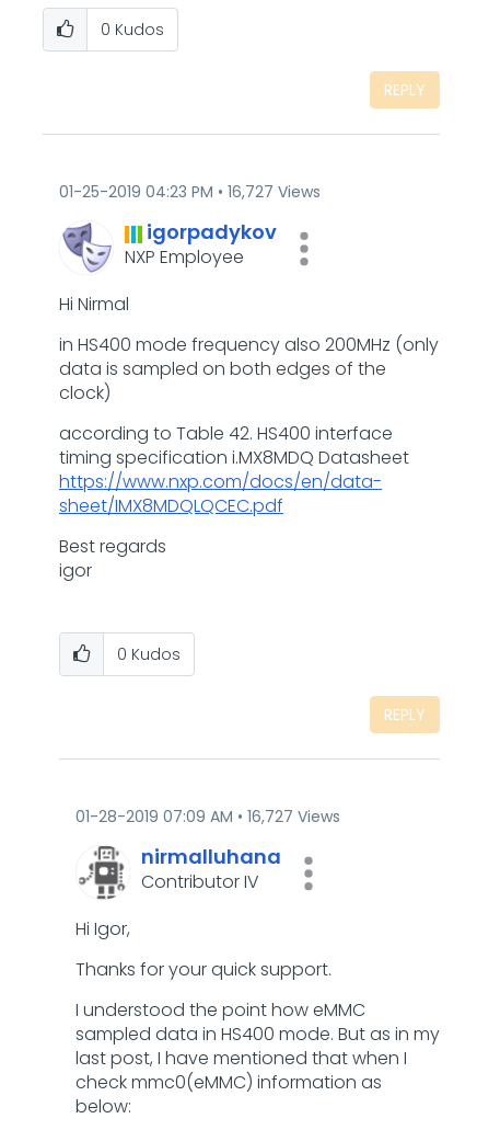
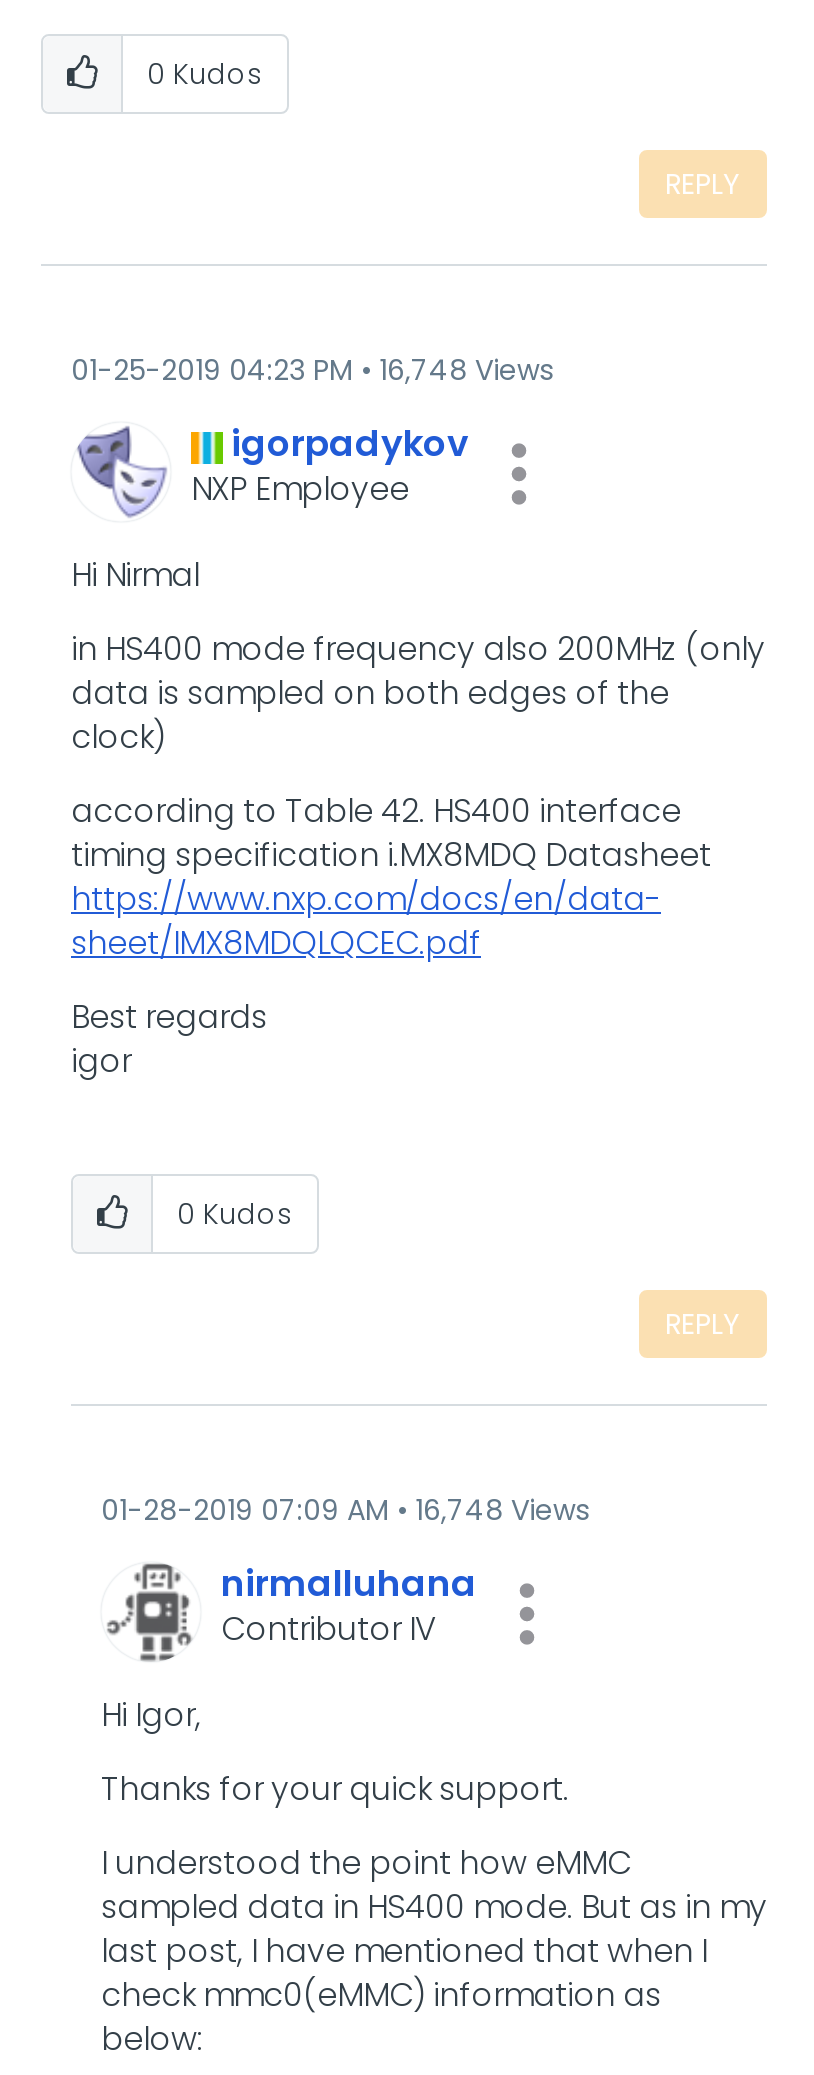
[59,181,321,203] 01-25-2019 04:23 PM 16,727 Views -> [71,350,553,390] 01-25-2019 04:23 PM 16,748 Views
[75,806,340,827] 01-28-2019 07:09 AM 16,727 Views -> [101,1490,589,1530] 01-28-2019 07:09 AM 16,748 Views

